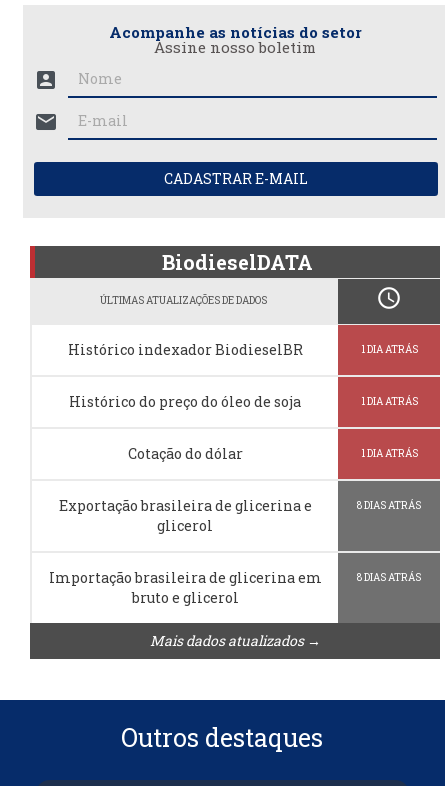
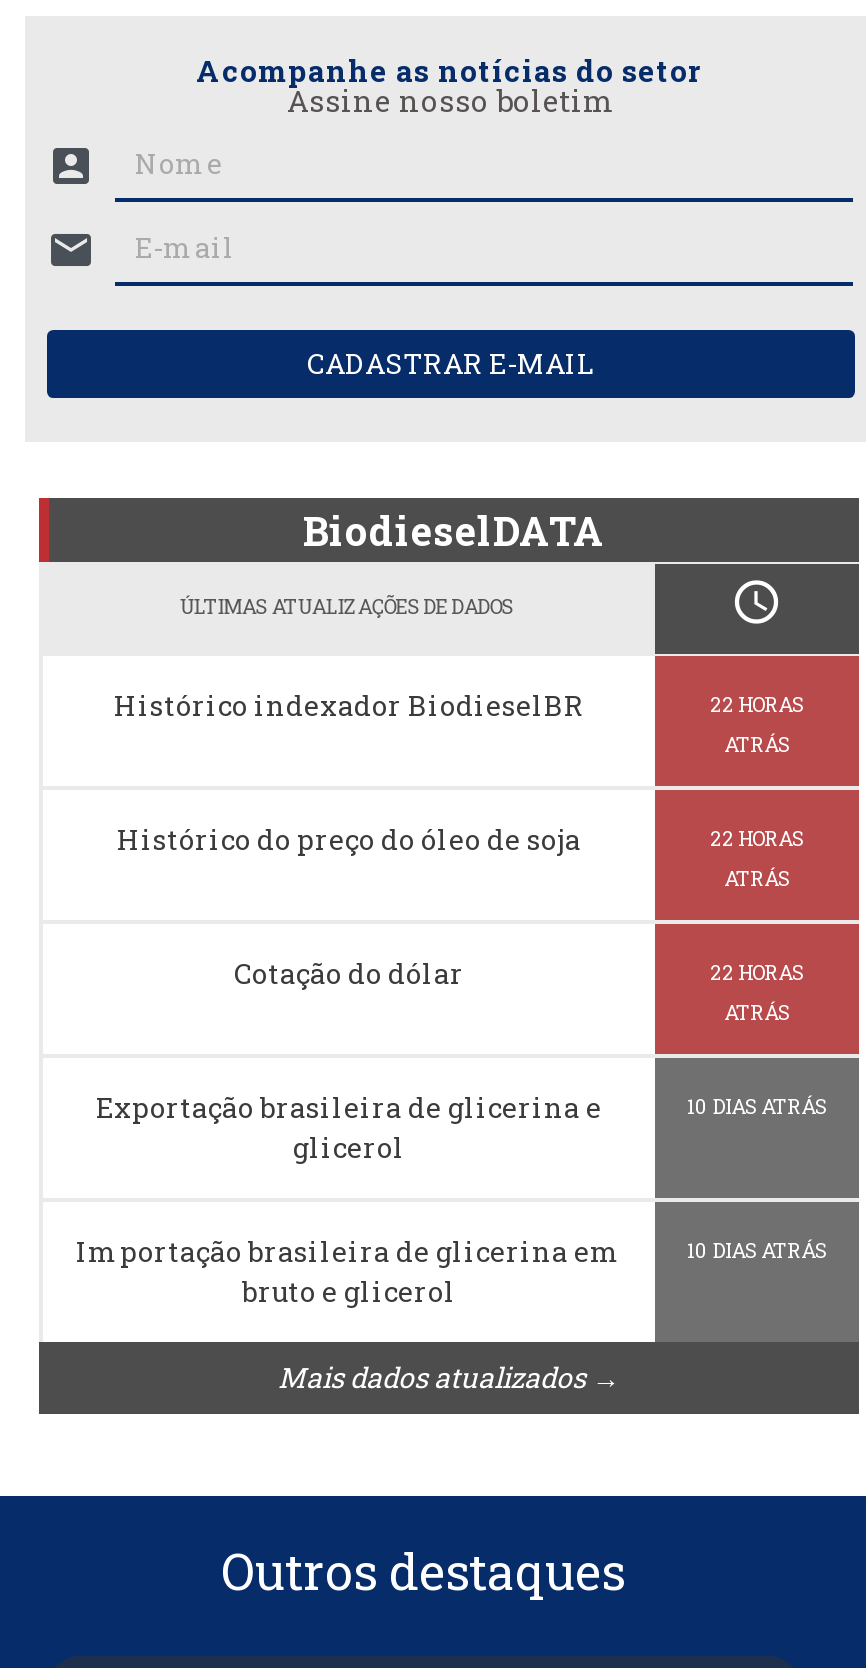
[360,343,417,356] 1 DIA ATRÁS -> [710,692,804,758] 22 HORAS | ATRÁS
[360,395,417,408] 1 DIA ATRÁS -> [710,826,804,892] 22 HORAS | ATRÁS
[360,447,417,460] 1 DIA ATRÁS -> [710,960,804,1026] 22 HORAS | ATRÁS
[357,499,421,512] 8 DIAS ATRÁS -> [687,1094,827,1120] 10 DIAS ATRÁS
[357,571,421,584] 8 DIAS ATRÁS -> [687,1238,827,1264] 10 DIAS ATRÁS

